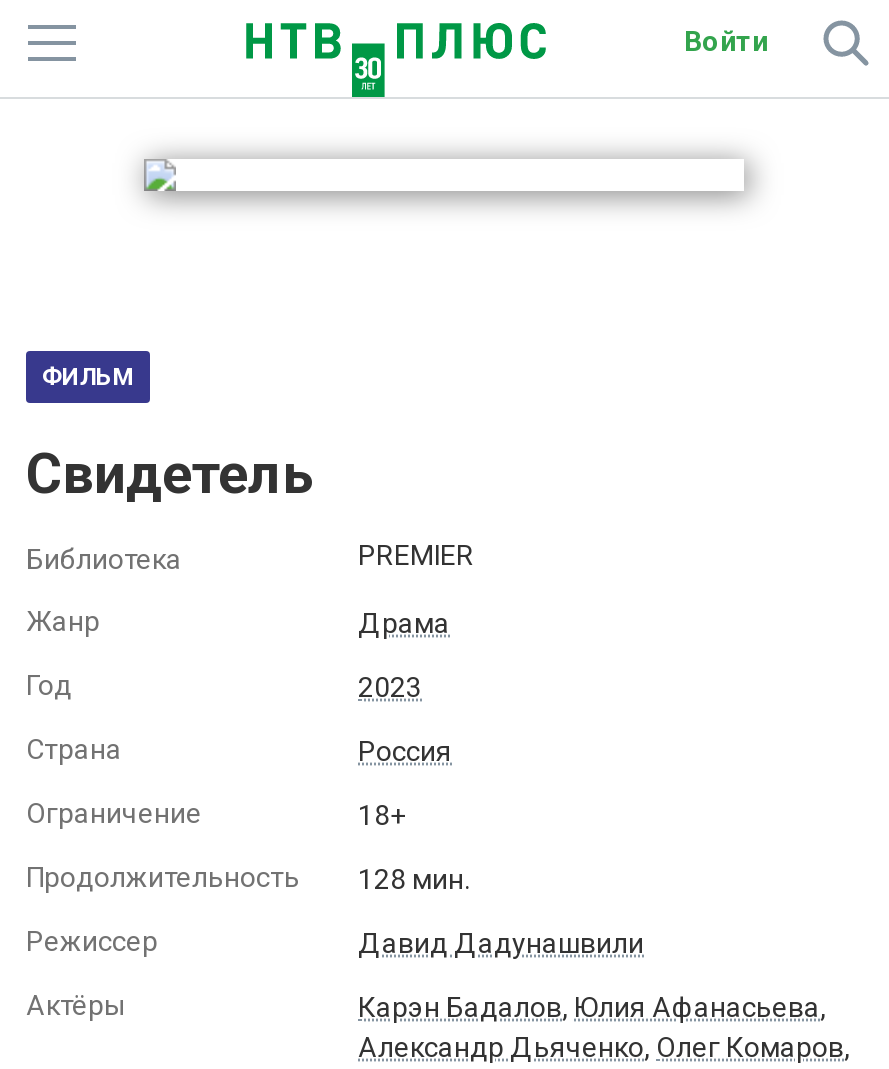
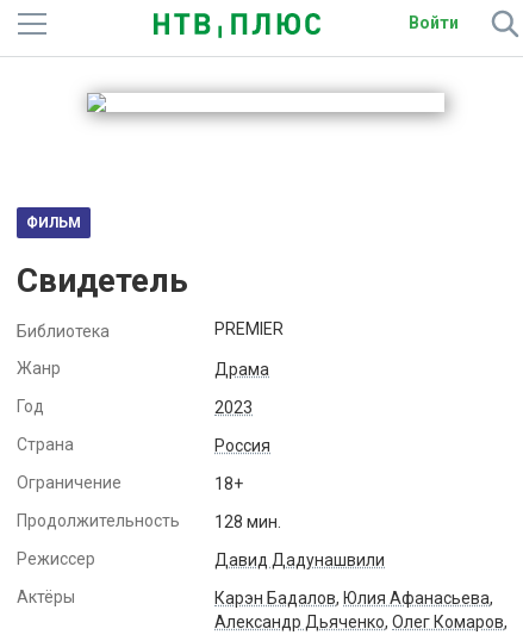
[244,21,548,99] [image] -> [148,12,326,56] [image]

